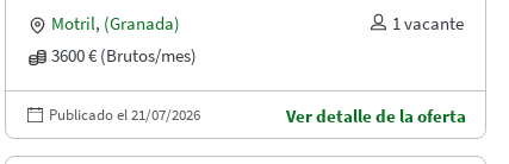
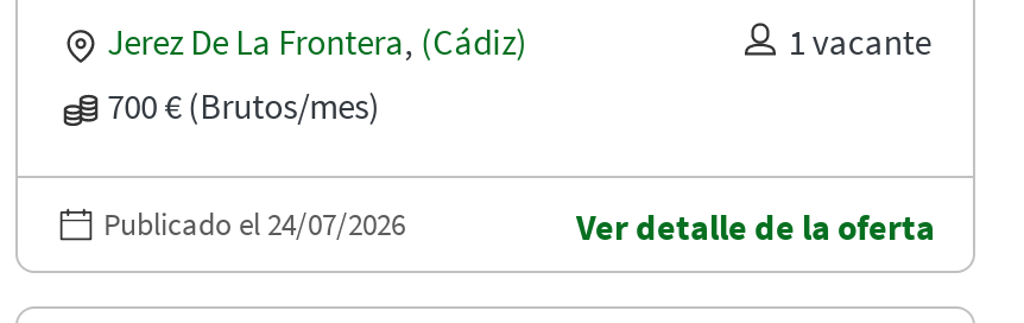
[51,12,180,34] Motril, (Granada) -> [107,19,528,64] Jerez De La Frontera, (Cádiz)
[51,44,196,67] 3600 € (Brutos/mes) -> [107,83,380,128] 700 € (Brutos/mes)
[49,105,200,125] Publicado el 21/07/2026 -> [103,204,405,245] Publicado el 24/07/2026

